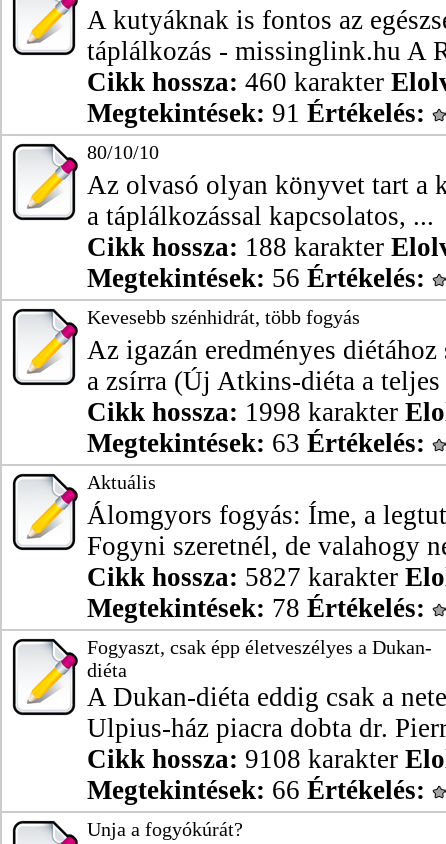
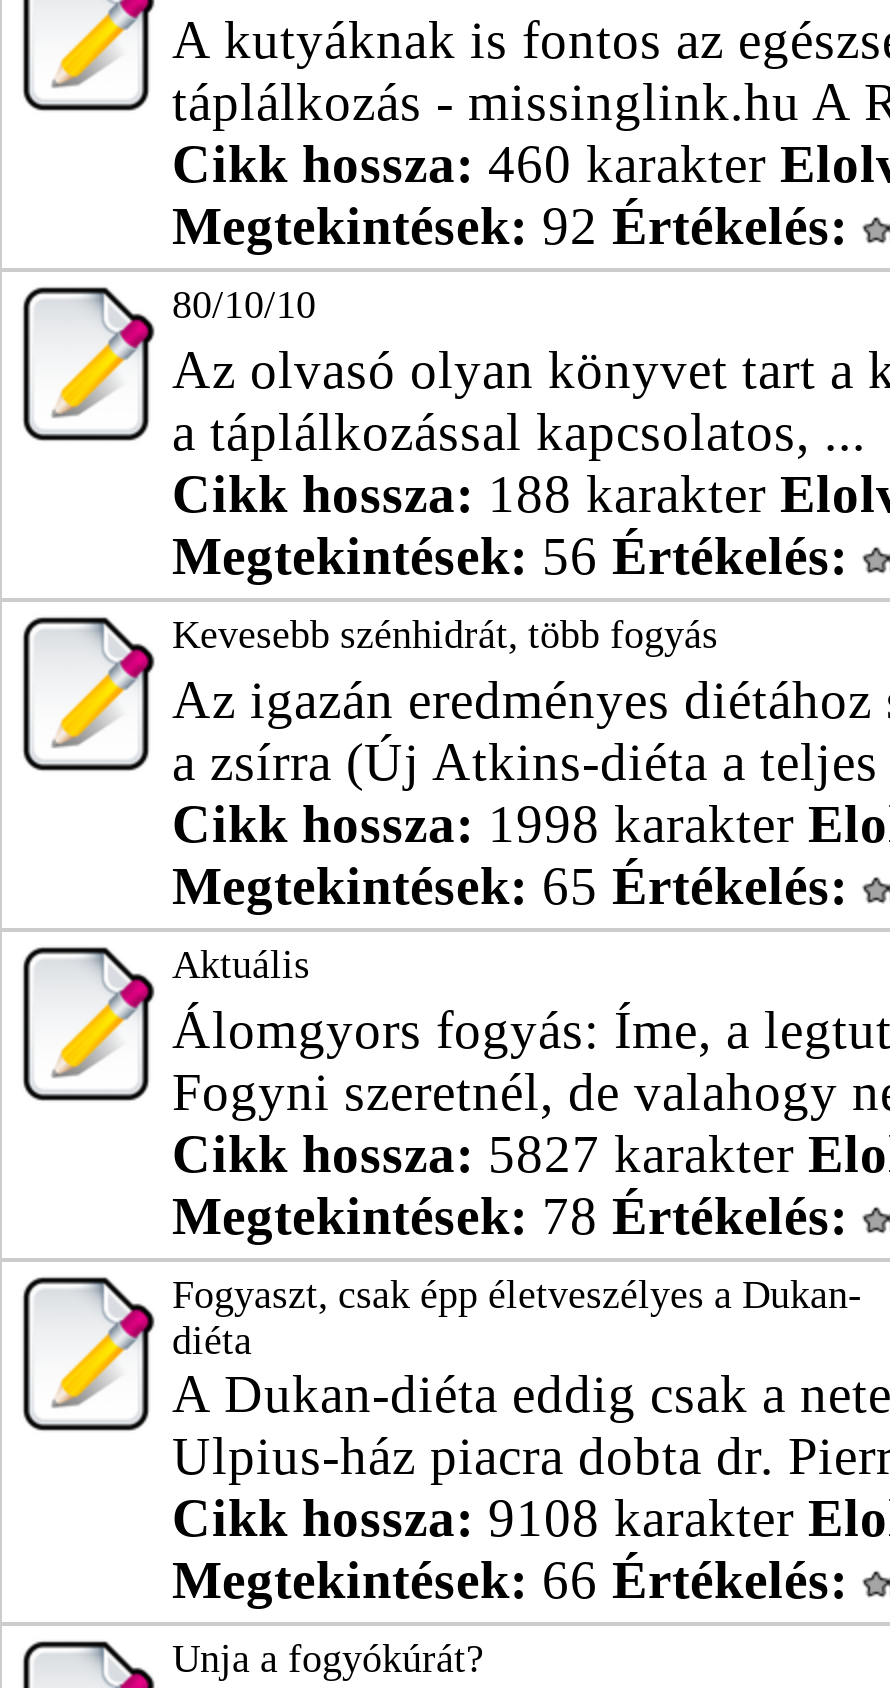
[87,98,425,128] Megtekintések: 91 Értékelés: -> [172,196,848,256] Megtekintések: 92 Értékelés:
[87,428,425,458] Megtekintések: 63 Értékelés: -> [172,856,848,916] Megtekintések: 65 Értékelés:

